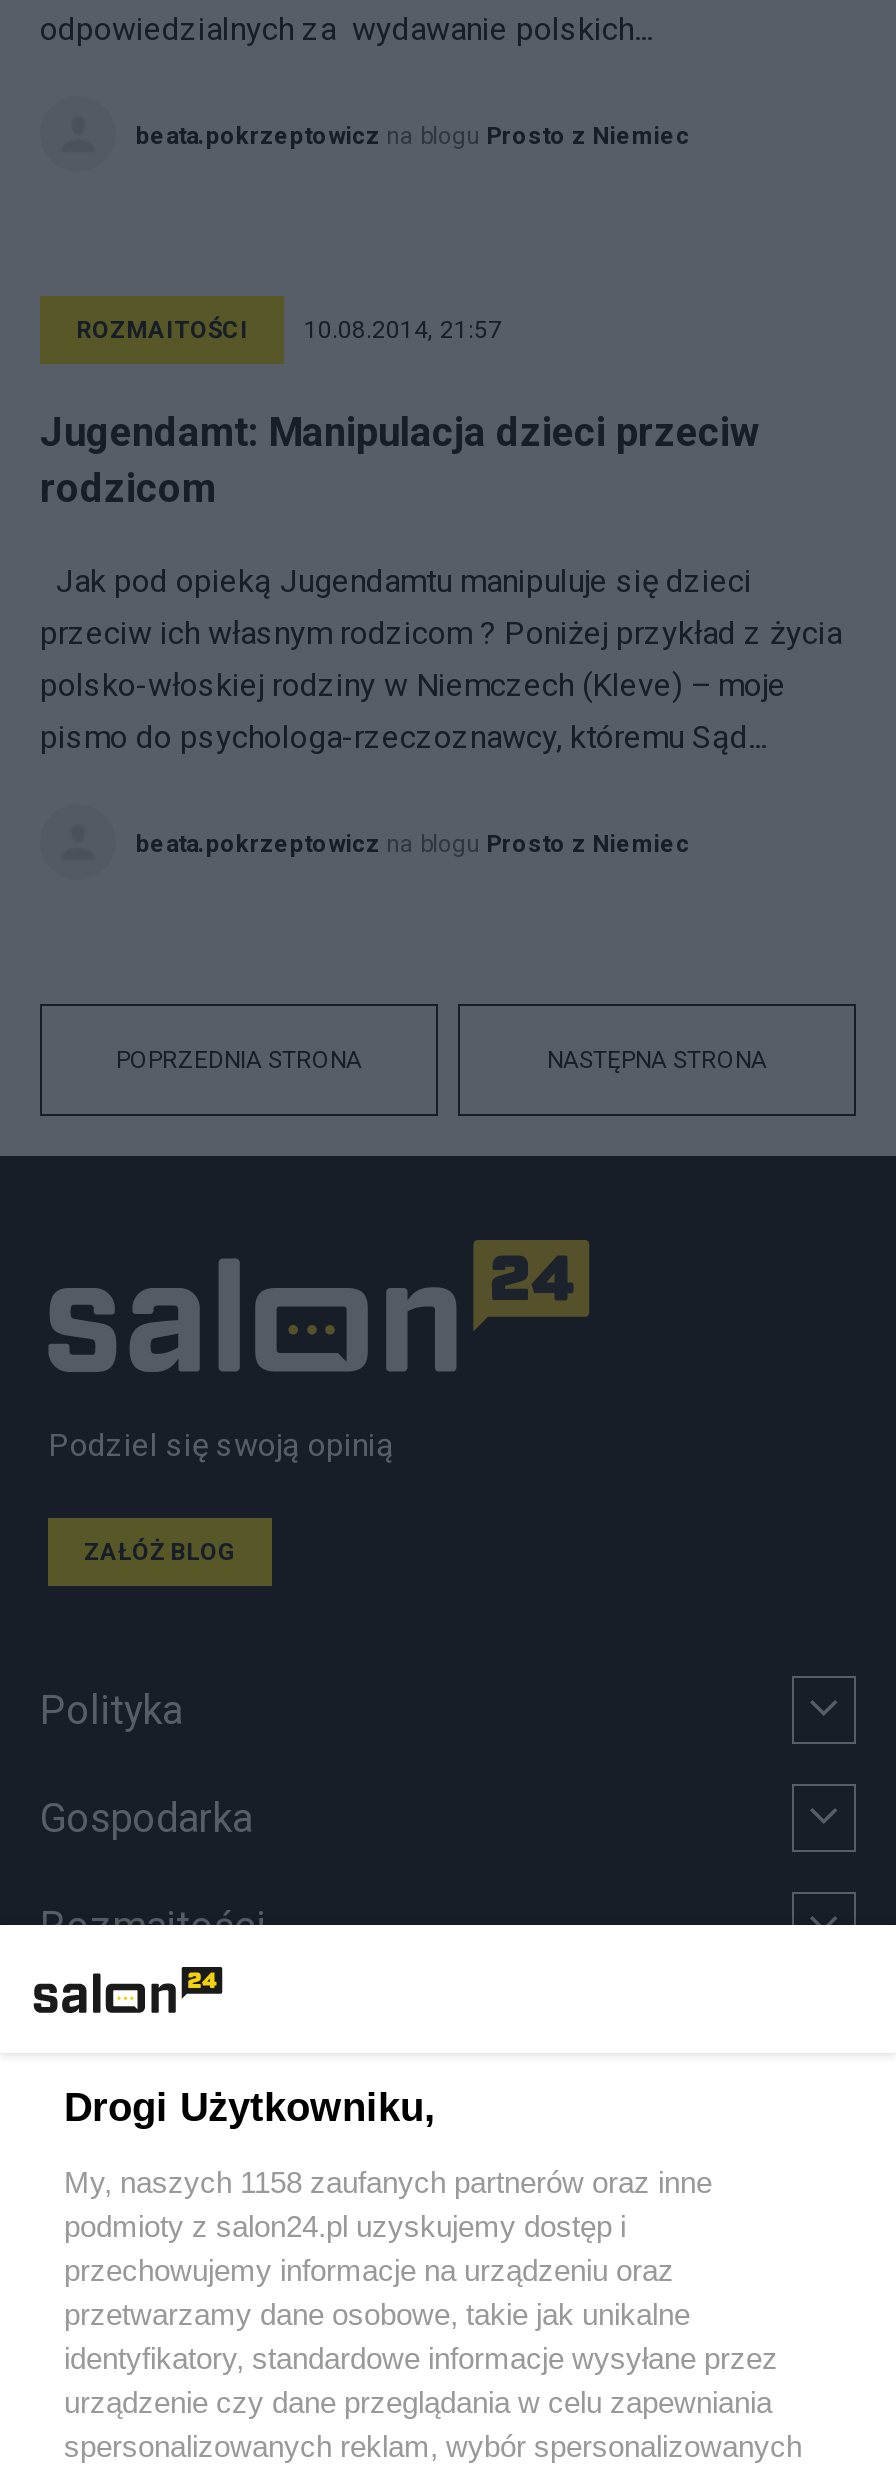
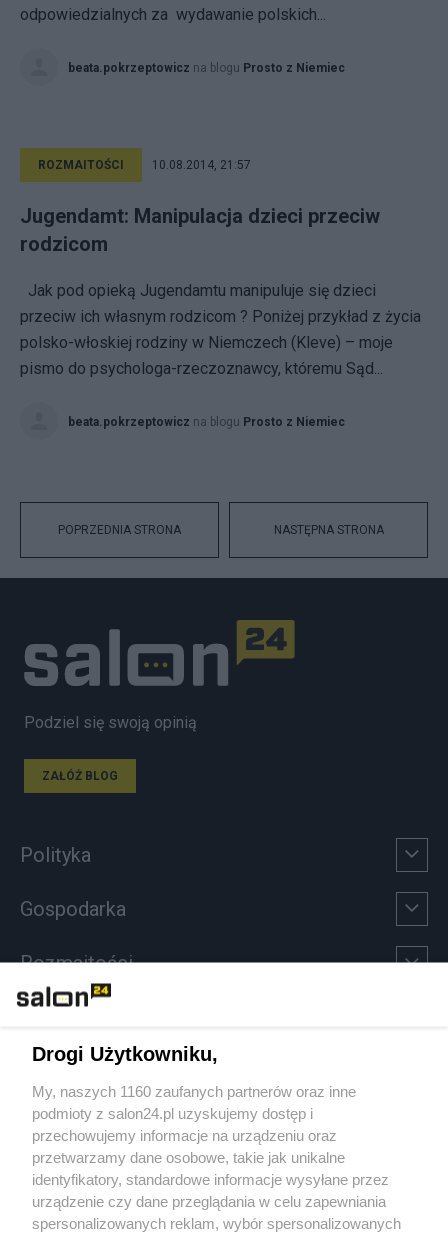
[64,2164,712,2198] My, naszych 1158 zaufanych partnerów oraz inne -> [32,1082,356,1099] My, naszych 1160 zaufanych partnerów oraz inne

